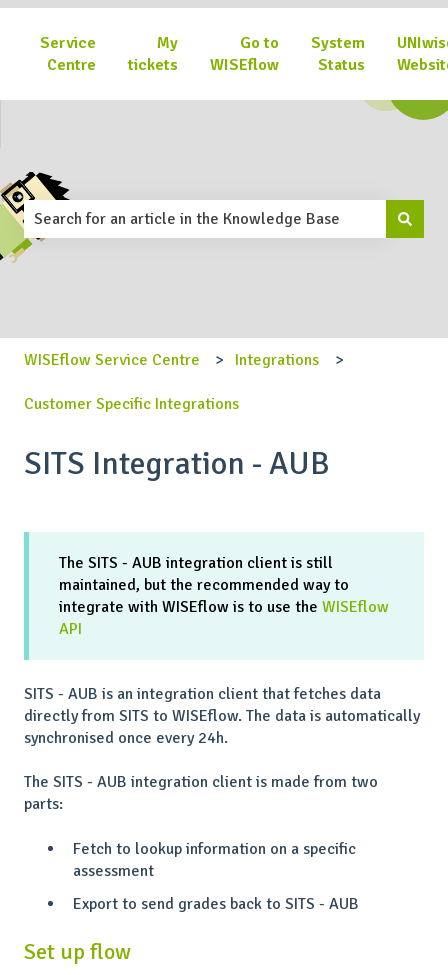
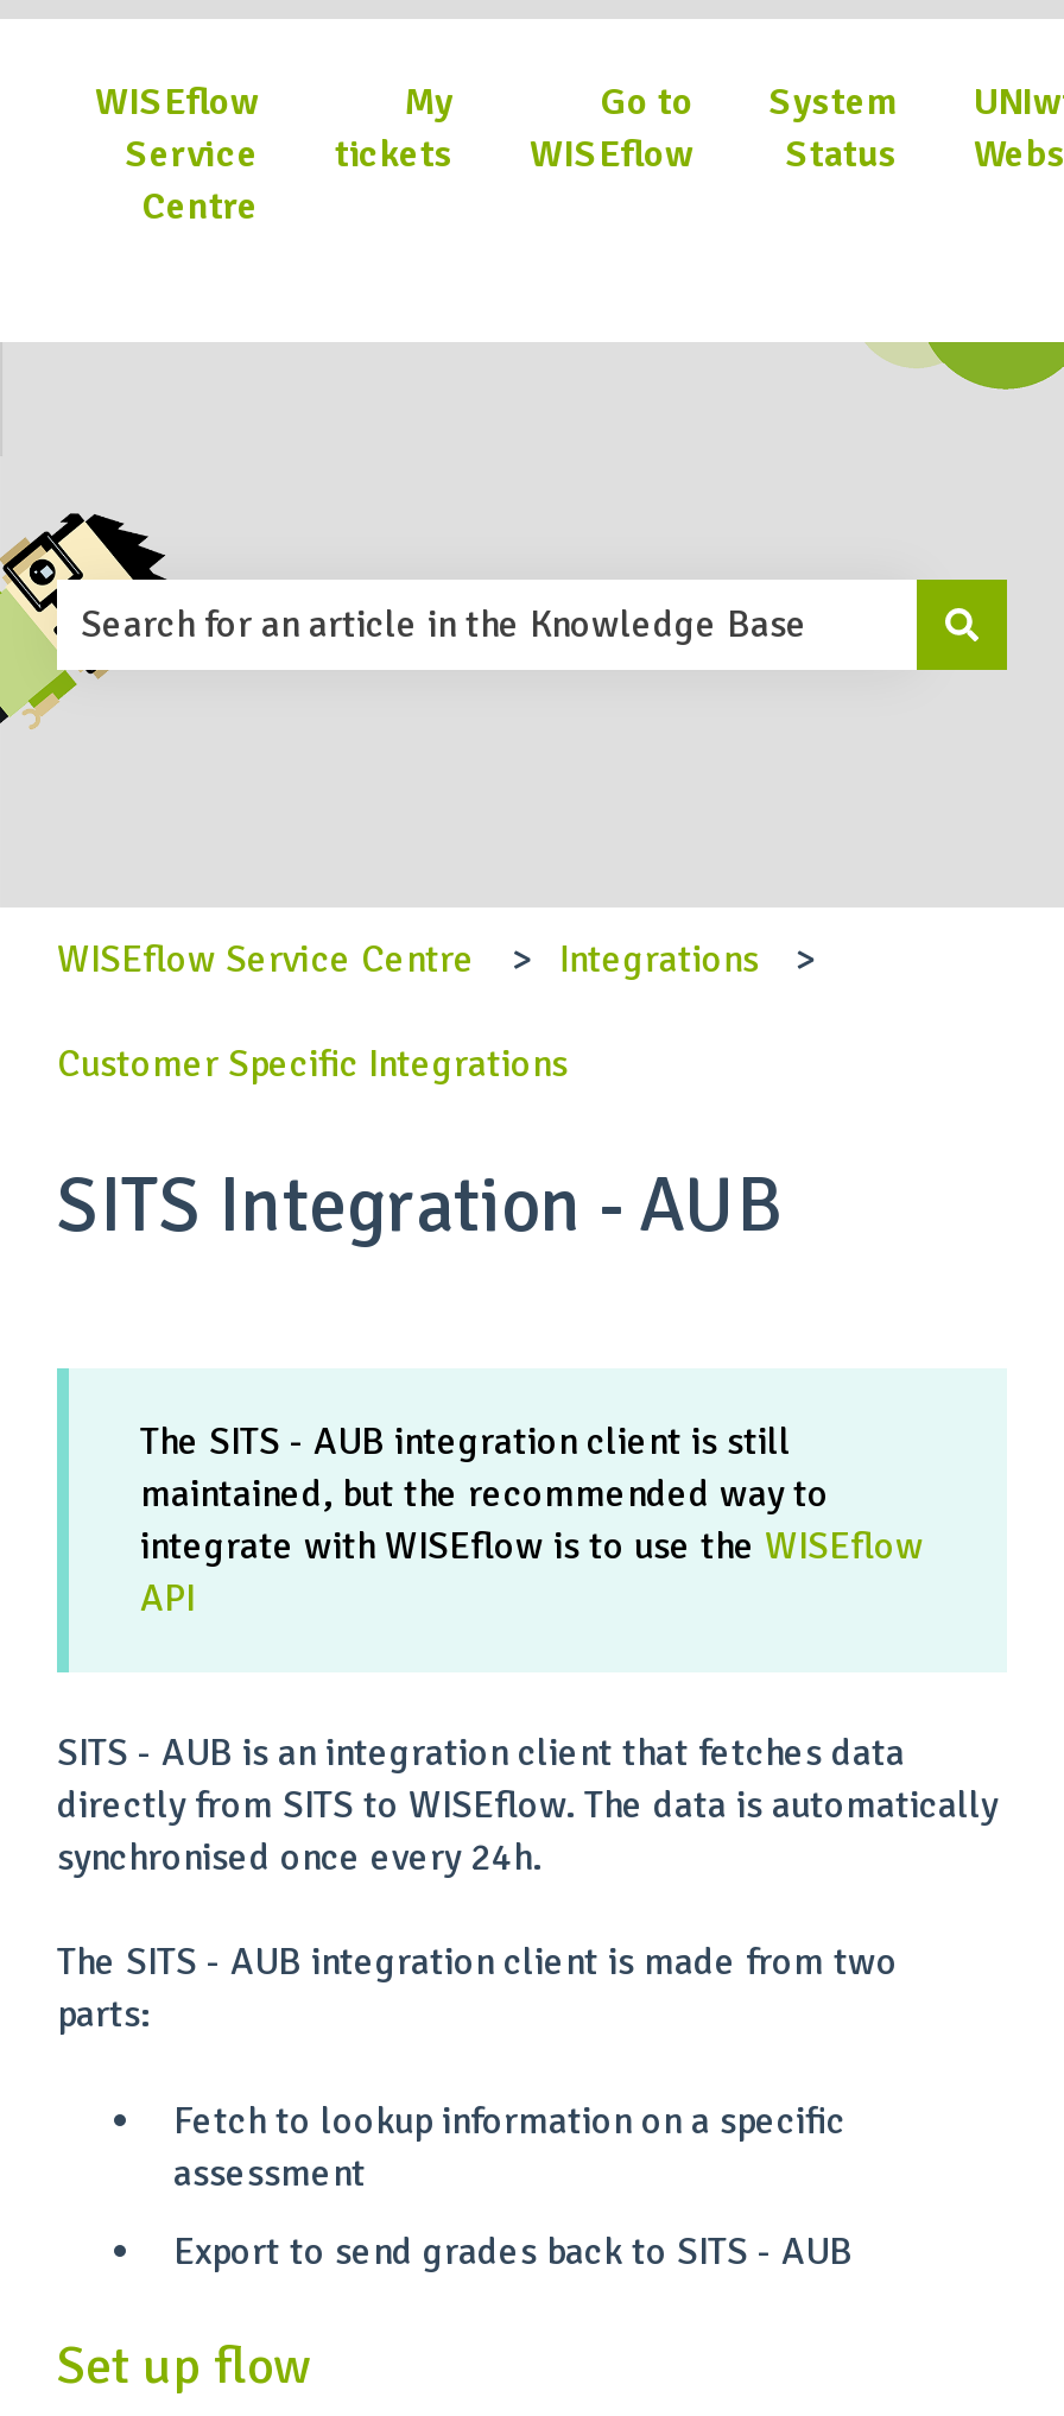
none -> [95,78,259,126] WISEflow

